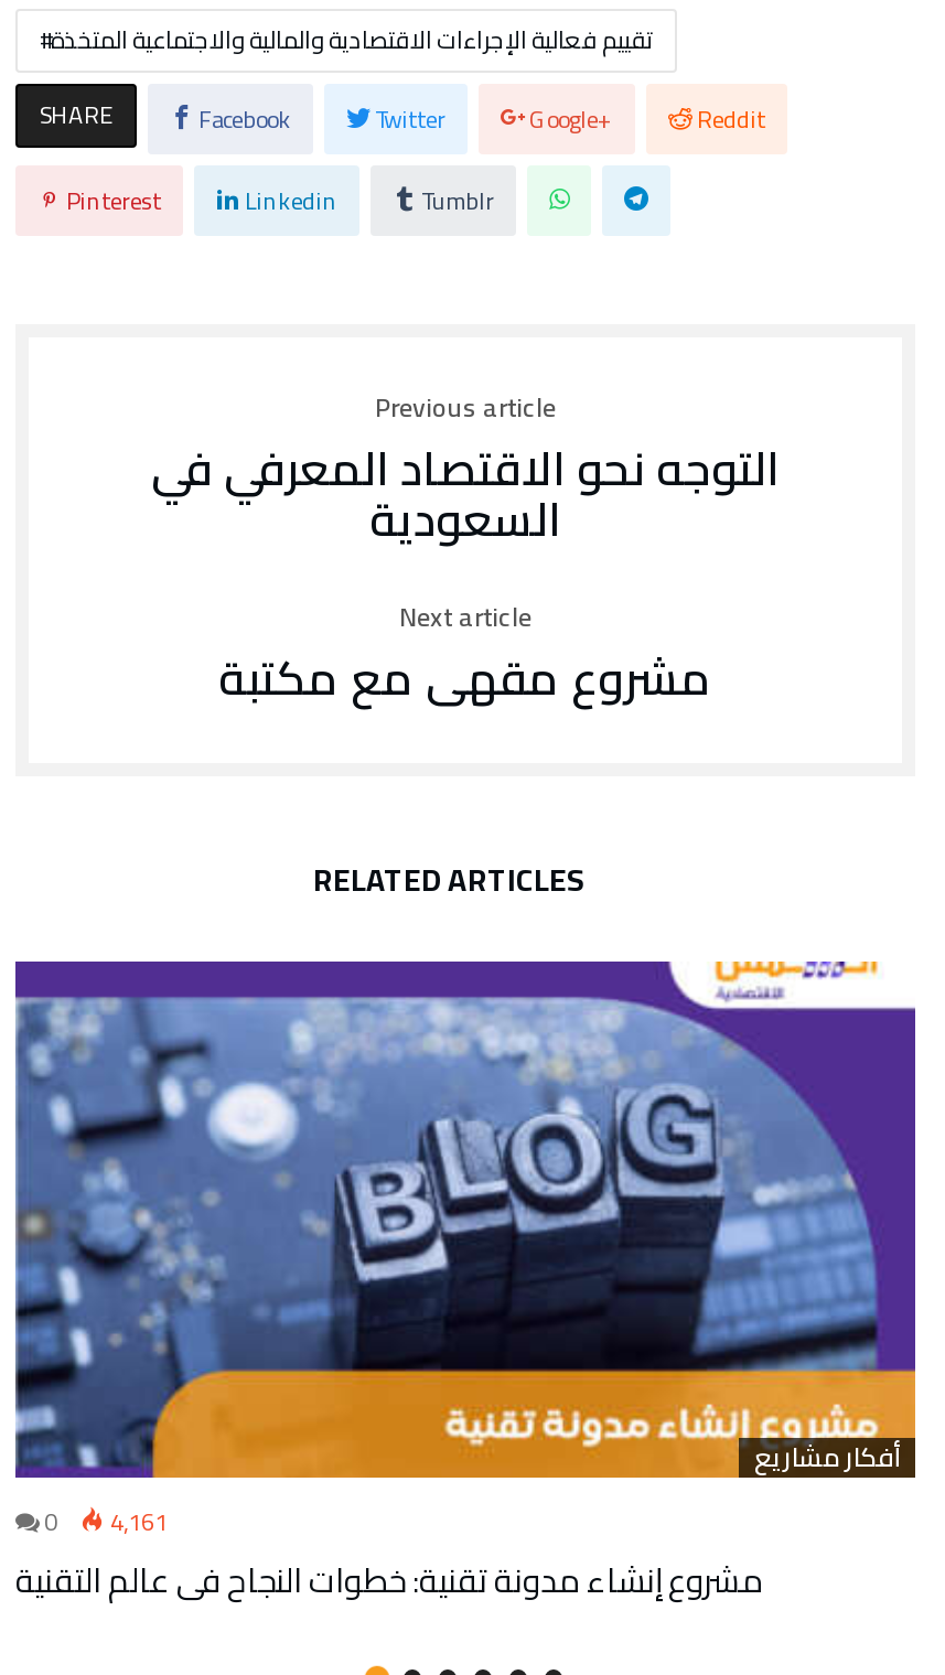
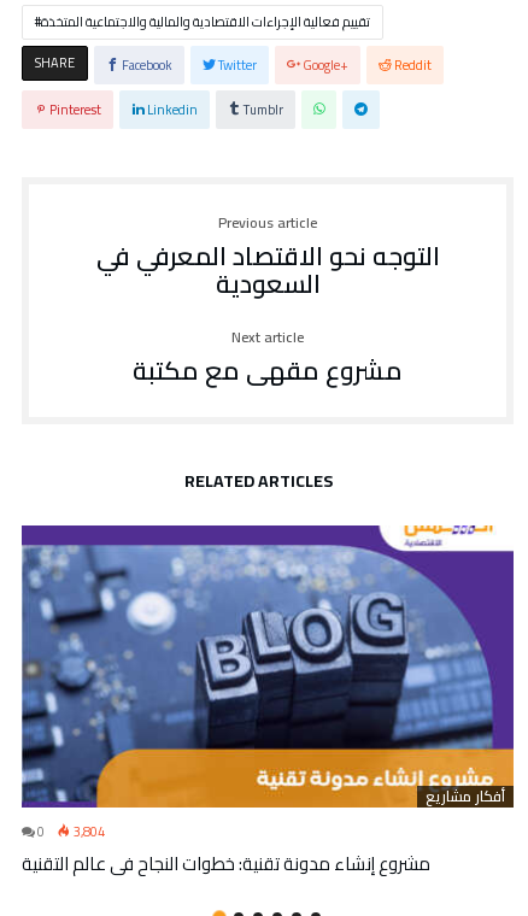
[40,1500,168,1544] 0 4,161 -> [35,820,105,844] 0 3,804

